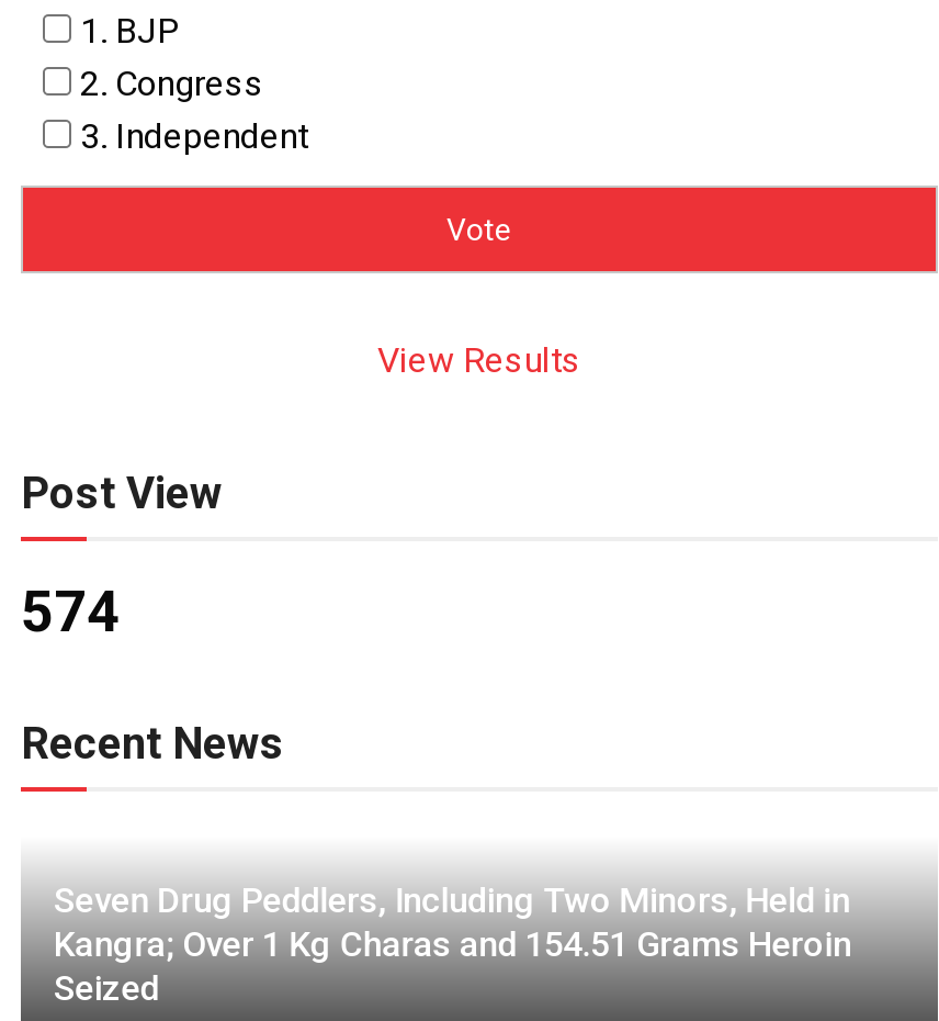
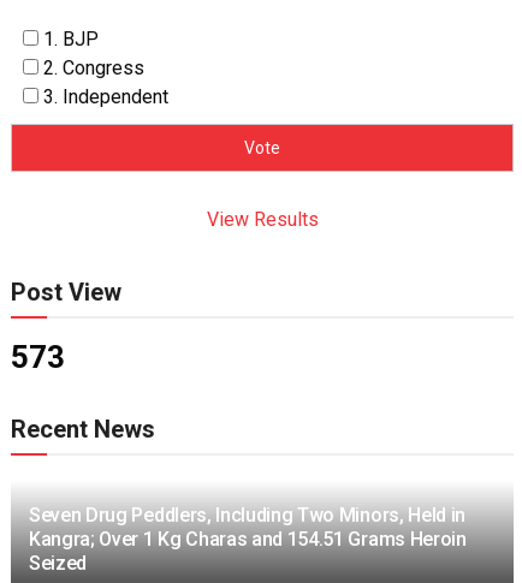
[21,578,120,644] 574 -> [11,339,65,375] 573

